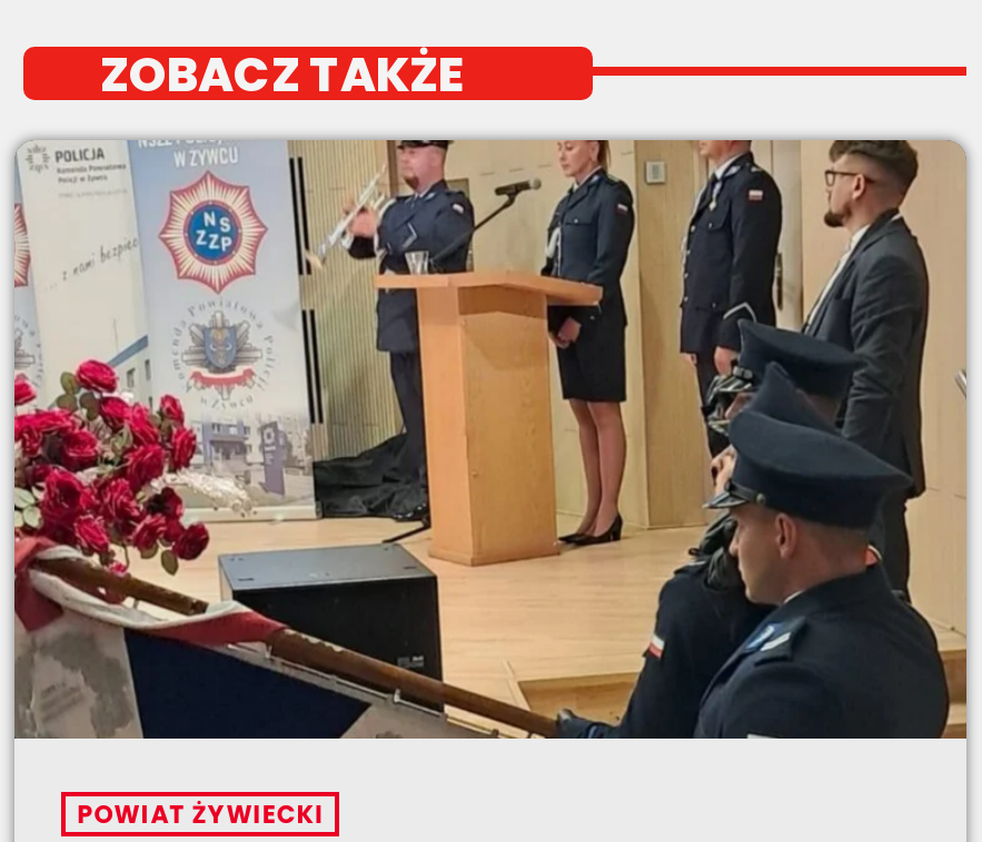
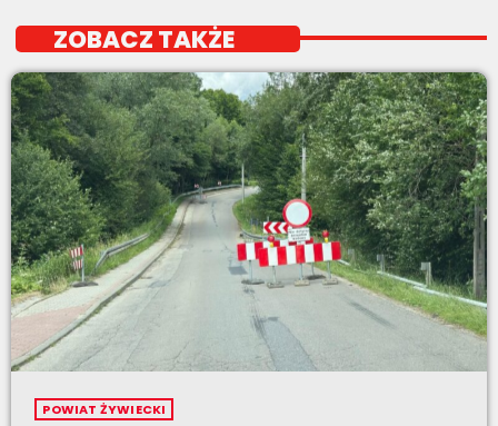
[12,138,969,741] [image] -> [10,71,488,371] [image]

